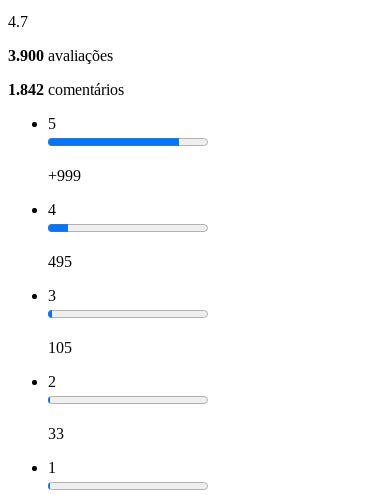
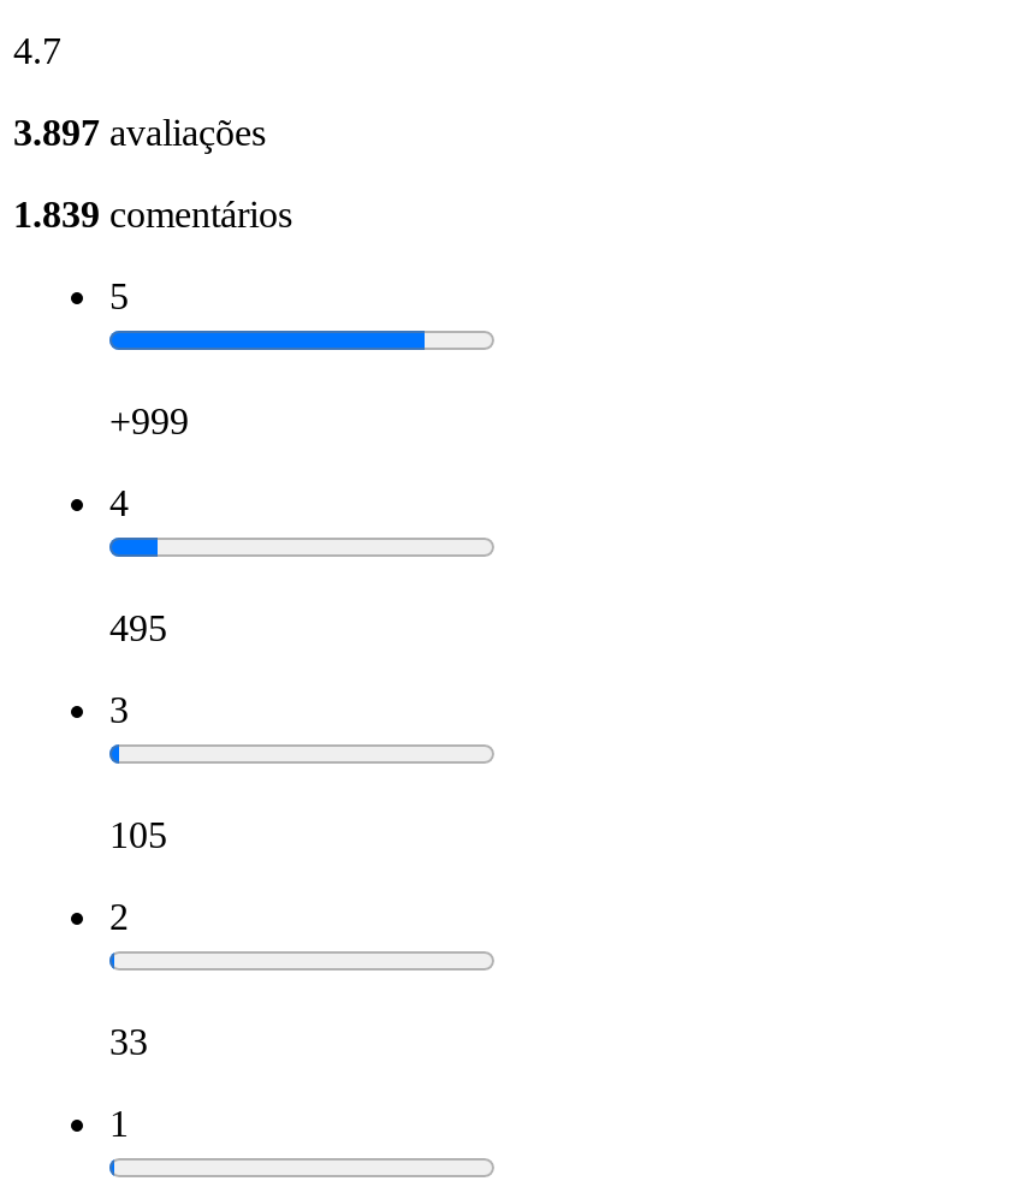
[8,47,113,64] 3.900 avaliações -> [13,112,266,153] 3.897 avaliações
[8,81,124,98] 1.842 comentários -> [13,194,292,235] 1.839 comentários

